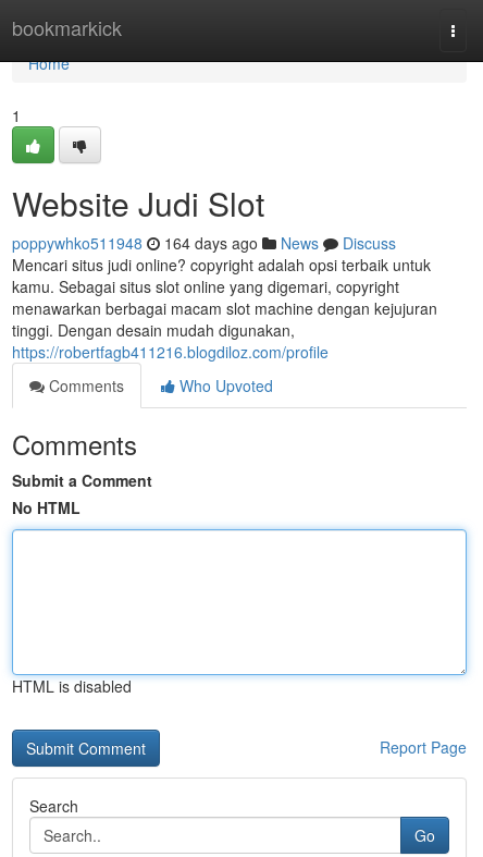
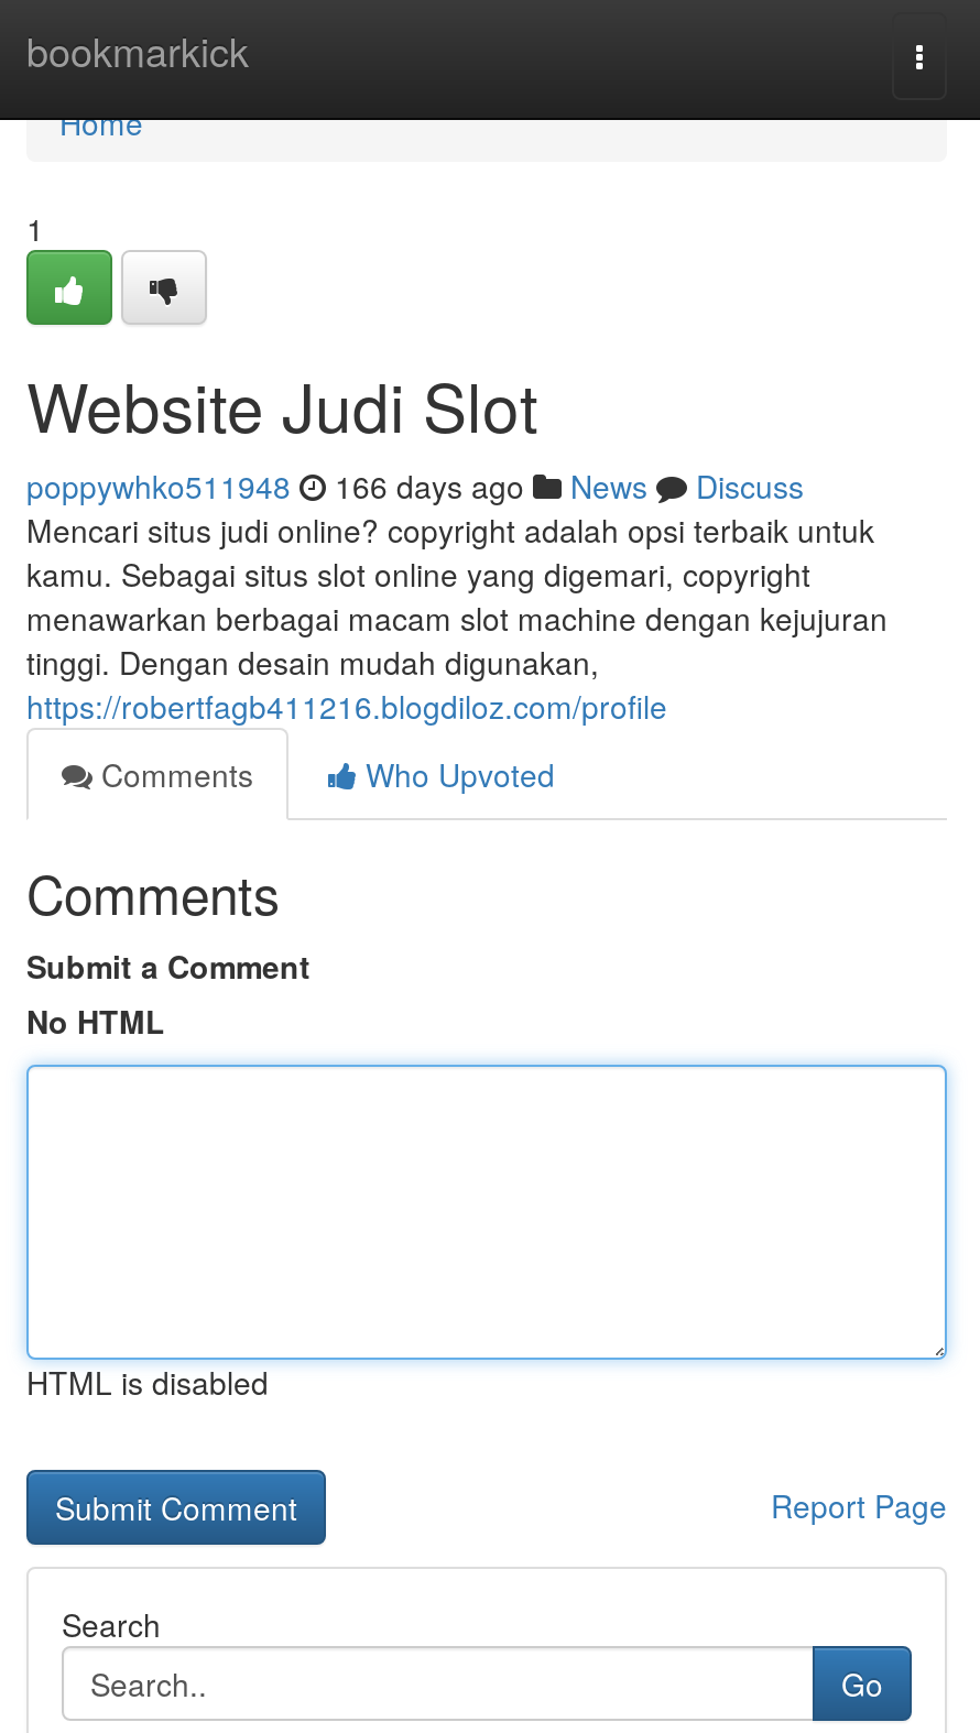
[12,232,396,254] poppywhko511948 164 days ago News Discuss -> [26,464,804,508] poppywhko511948 166 days ago News Discuss

